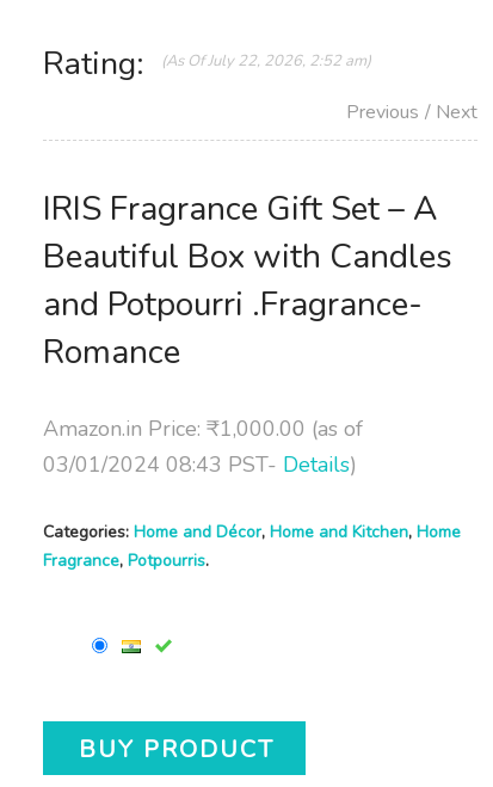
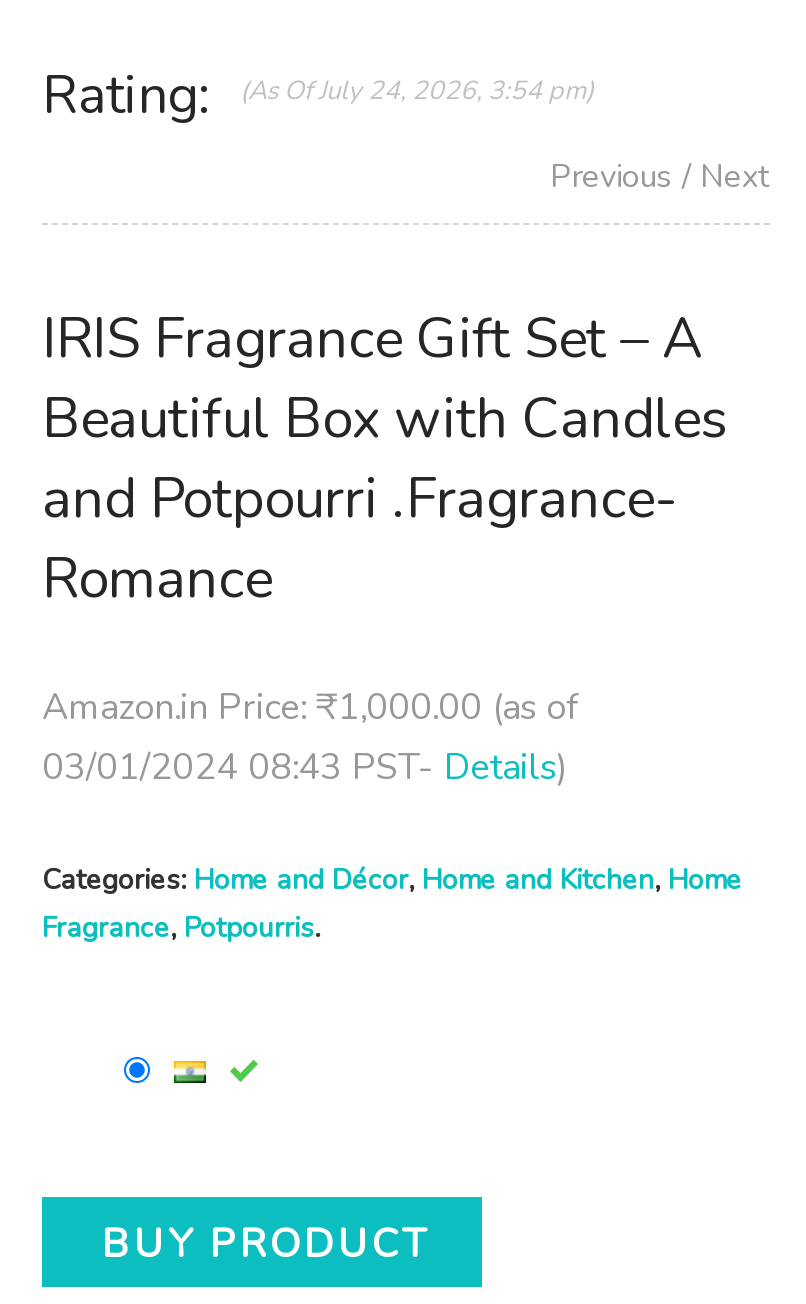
[43,42,371,85] Rating: (As Of July 22, 2026, 2:52 am) -> [42,59,594,131] Rating: (As Of July 24, 2026, 3:54 pm)

